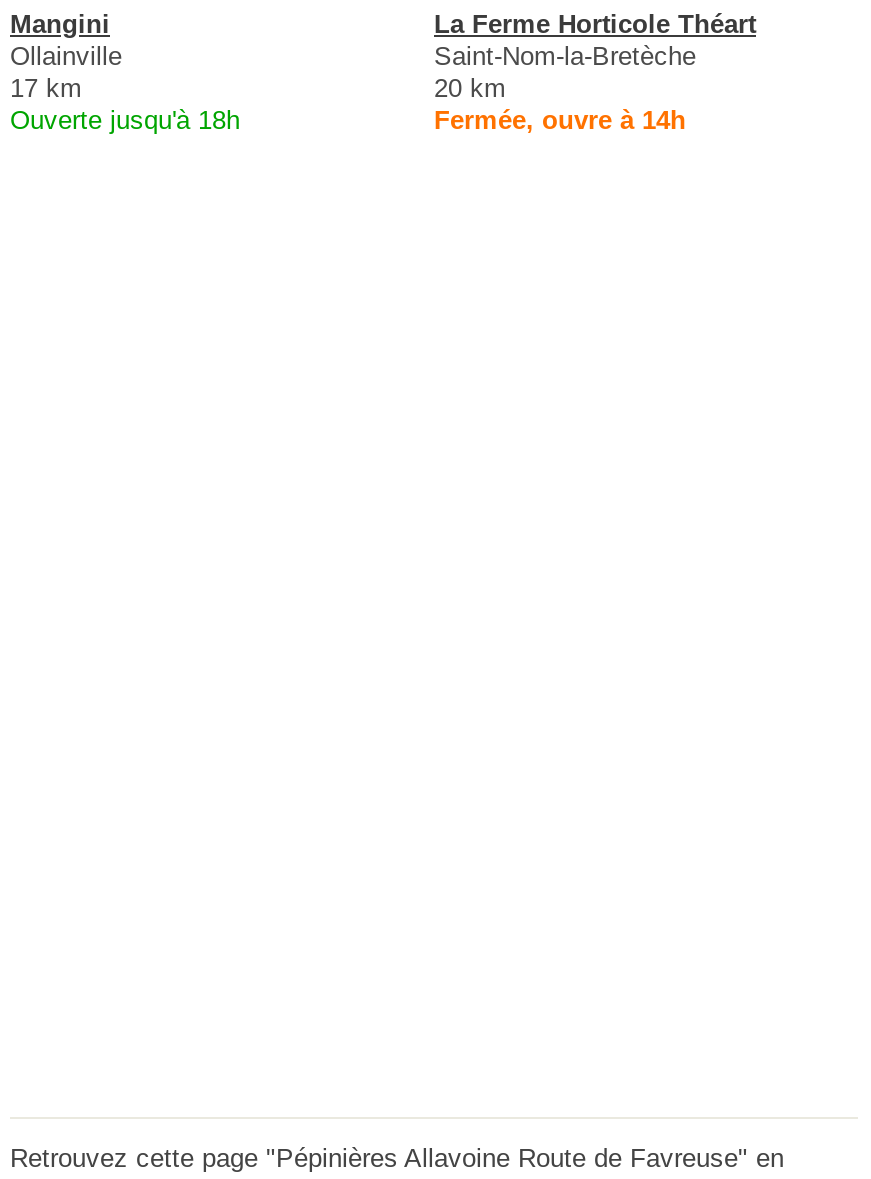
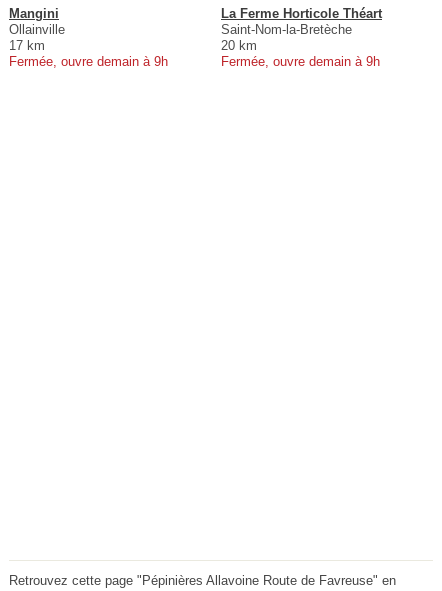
[10,105,240,135] Ouverte jusqu'à 18h -> [9,54,168,69] Fermée, ouvre demain à 9h
[434,105,686,135] Fermée, ouvre à 14h -> [221,54,380,69] Fermée, ouvre demain à 9h

